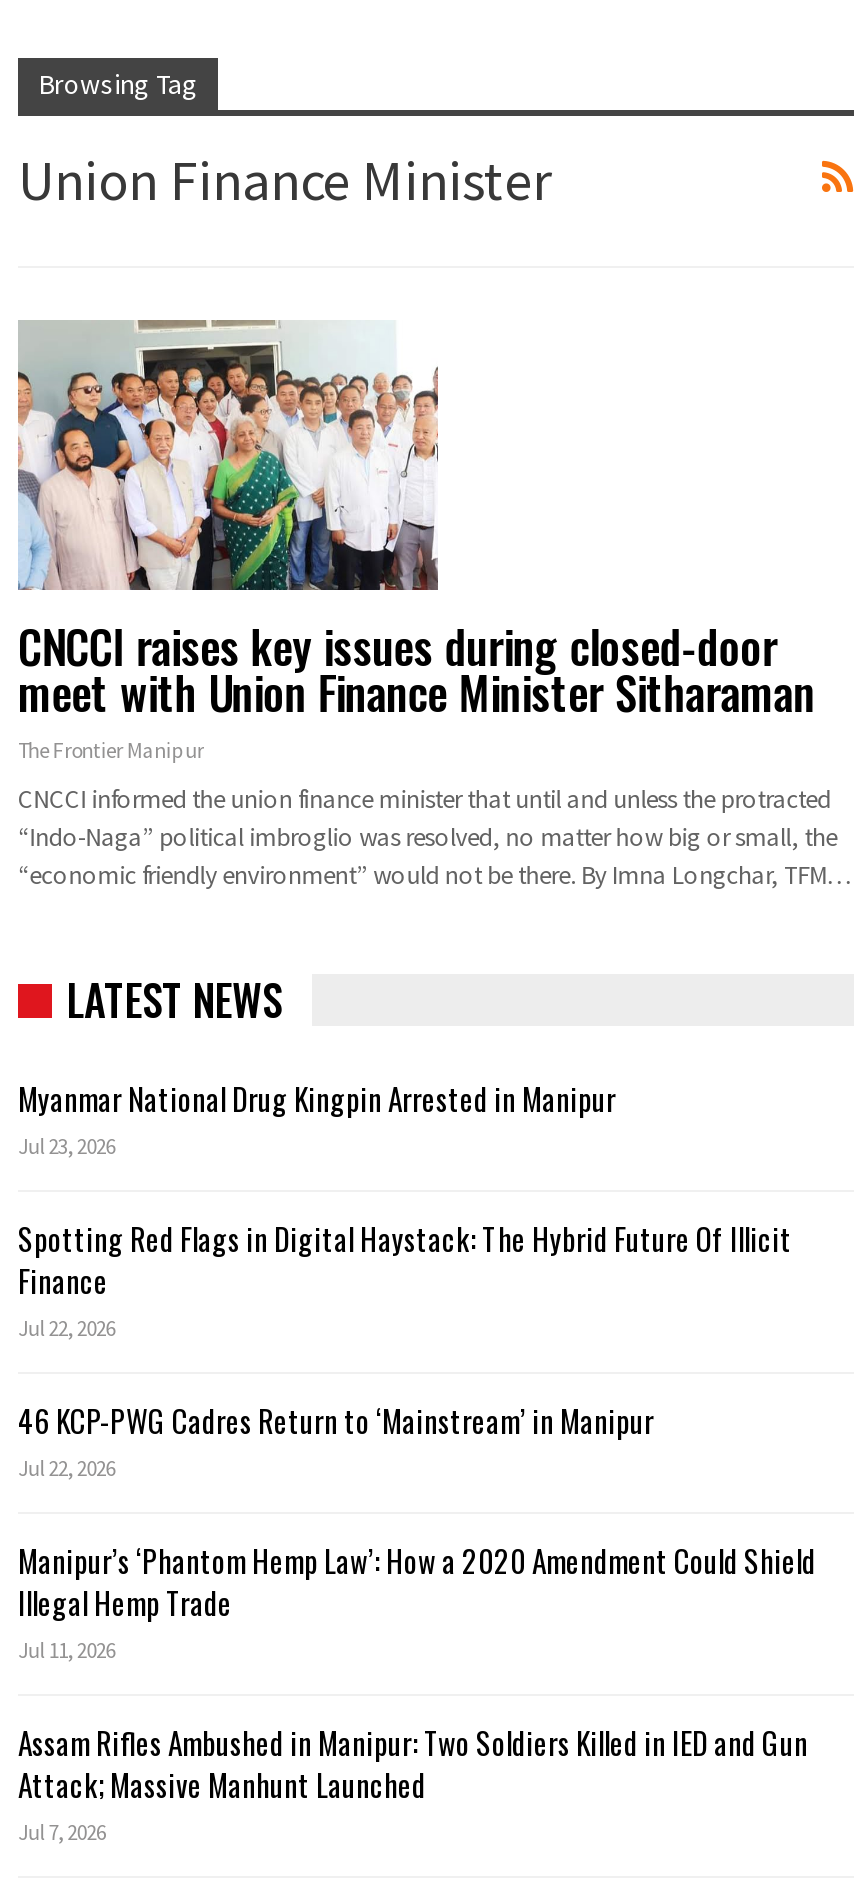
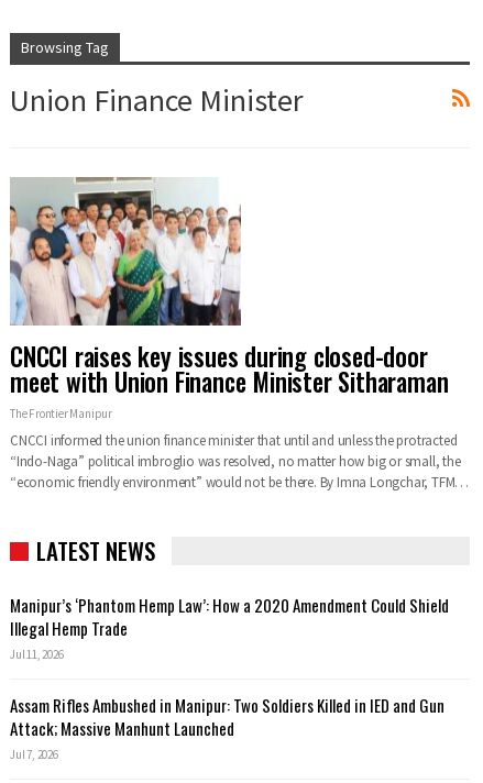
[18,1076,792,1482] Myanmar National Drug Kingpin Arrested in Manipur | Jul 23, 2026 | Spotting Red Flags in Digital Haystack: The Hybrid Future Of Illicit | Finance | Jul 22, 2026 | 46 KCP-PWG Cadres Return to ‘Mainstream’ in Manipur | Jul 22, 2026 -> none

